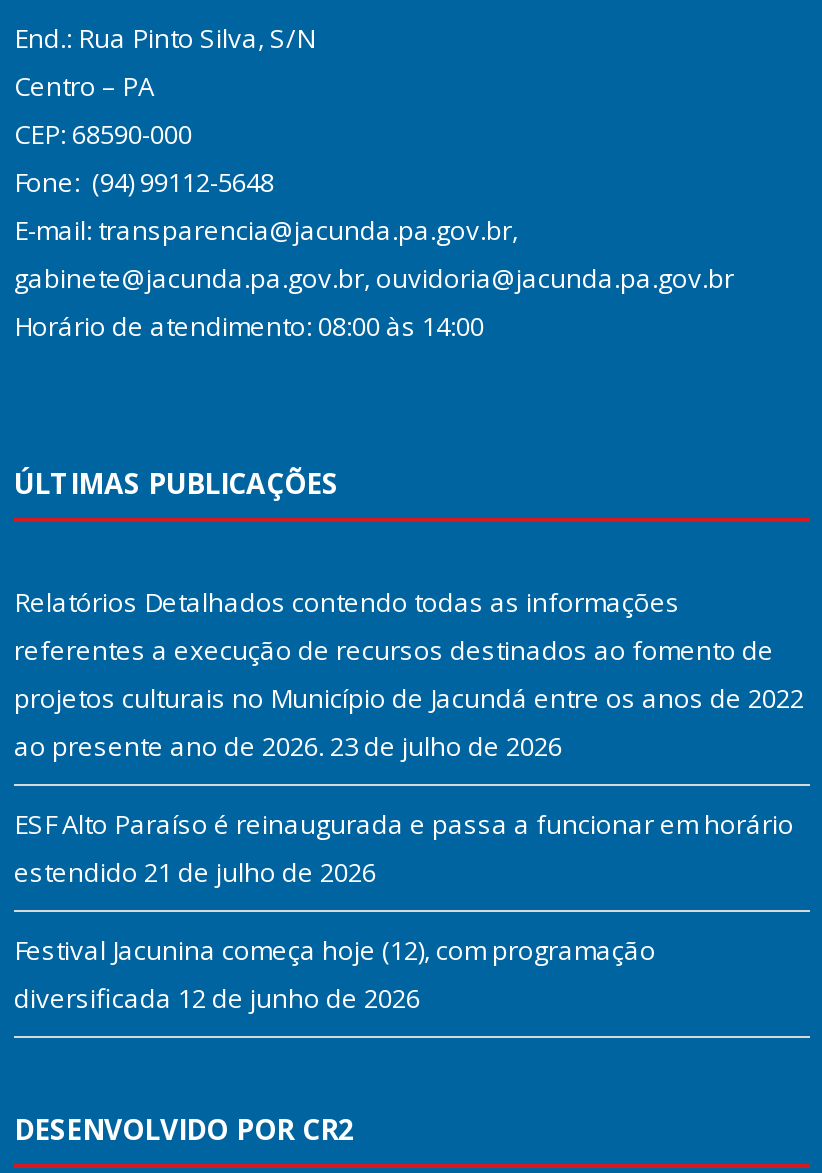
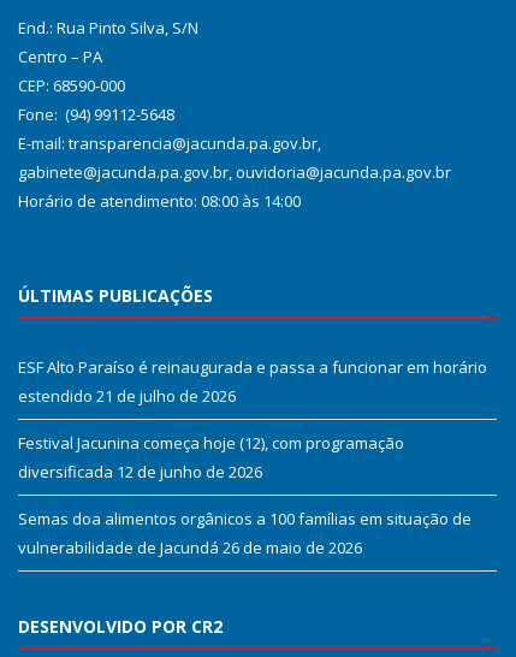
[14,584,804,764] Relatórios Detalhados contendo todas as informações | referentes a execução de recursos destinados ao fomento de | projetos culturais no Município de Jacundá entre os anos de 2022 | ao presente ano de 2026. 23 de julho de 2026 -> none
moved [14,806,794,1016] -> [18,356,487,483]: ESF Alto Paraíso é reinaugurada e passa a funcionar em horário | estendido 21 de julho de 2026 | Festival Jacunina começa hoje (12), com programação | diversificada 12 de junho de 2026
none -> [18,508,471,558] Semas doa alimentos orgânicos a 100 famílias em situação de | vulnerabilidade de Jacundá 26 de maio de 2026

